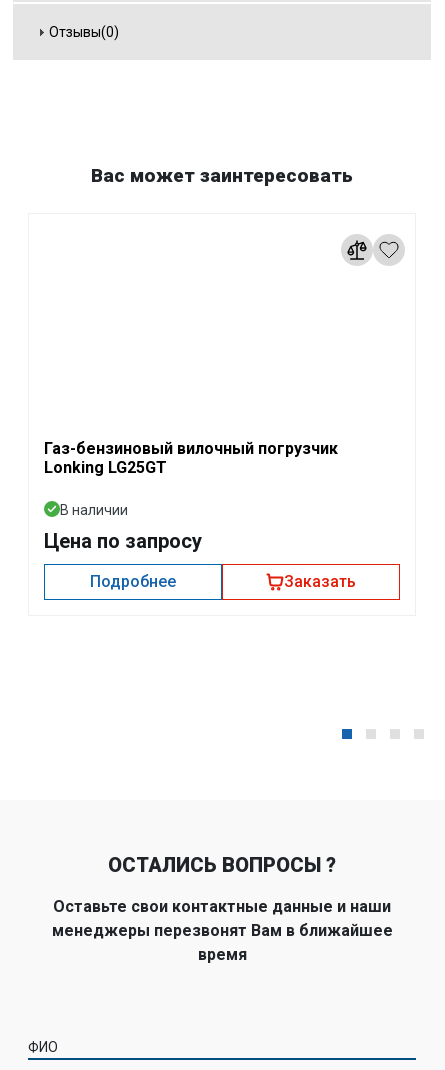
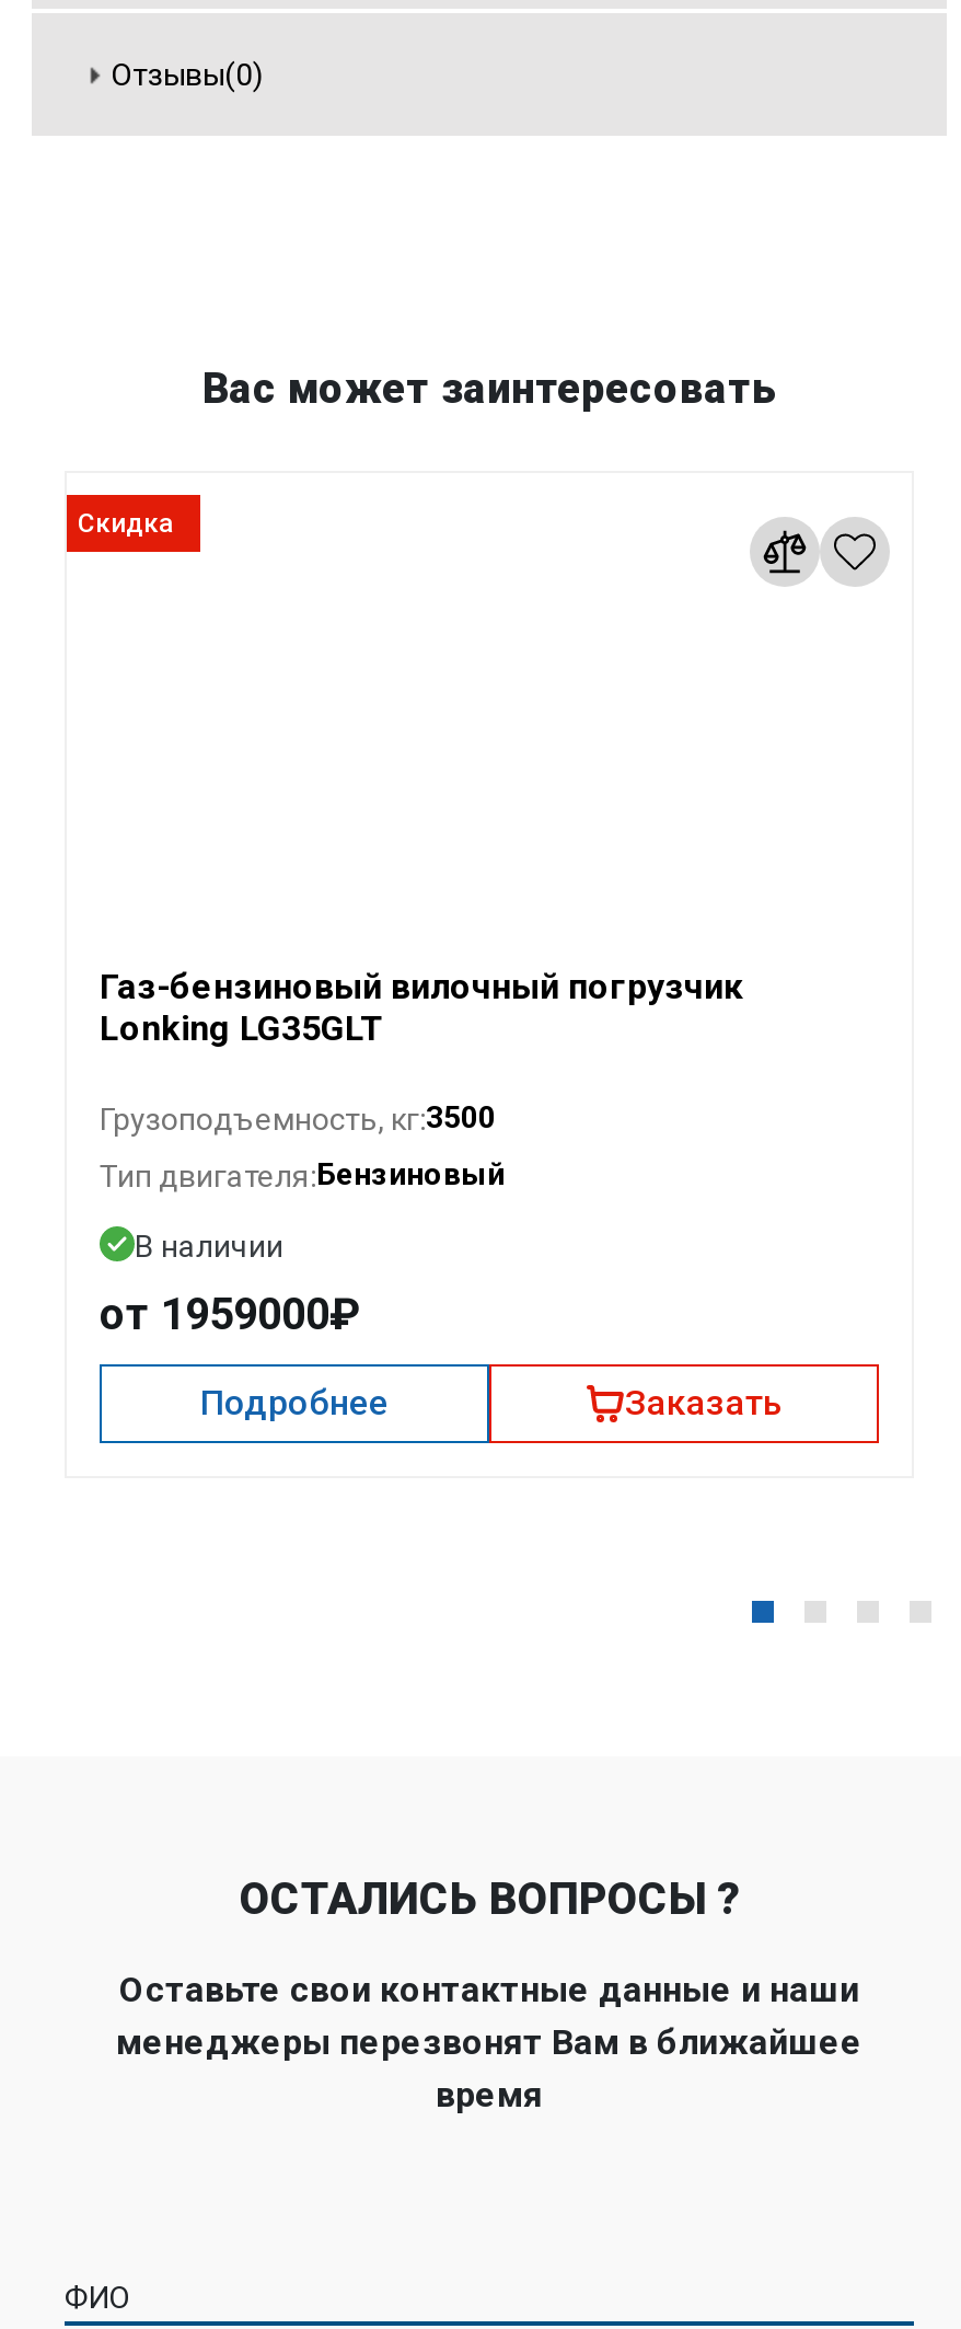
none -> [78,509,174,539] Скидка
[44,458,167,477] Lonking LG25GT -> [100,1008,505,1193] Lonking LG35GLT | Грузоподъемность, кг:3500 | Тип двигателя:Бензиновый
moved [60,502,128,518] -> [135,1229,283,1264]: В наличии
[44,529,202,553] Цена по запросу -> [100,1288,360,1341] от 1959000₽
moved [90,572,356,591] -> [200,1383,783,1424]: Подробнее | Заказать

